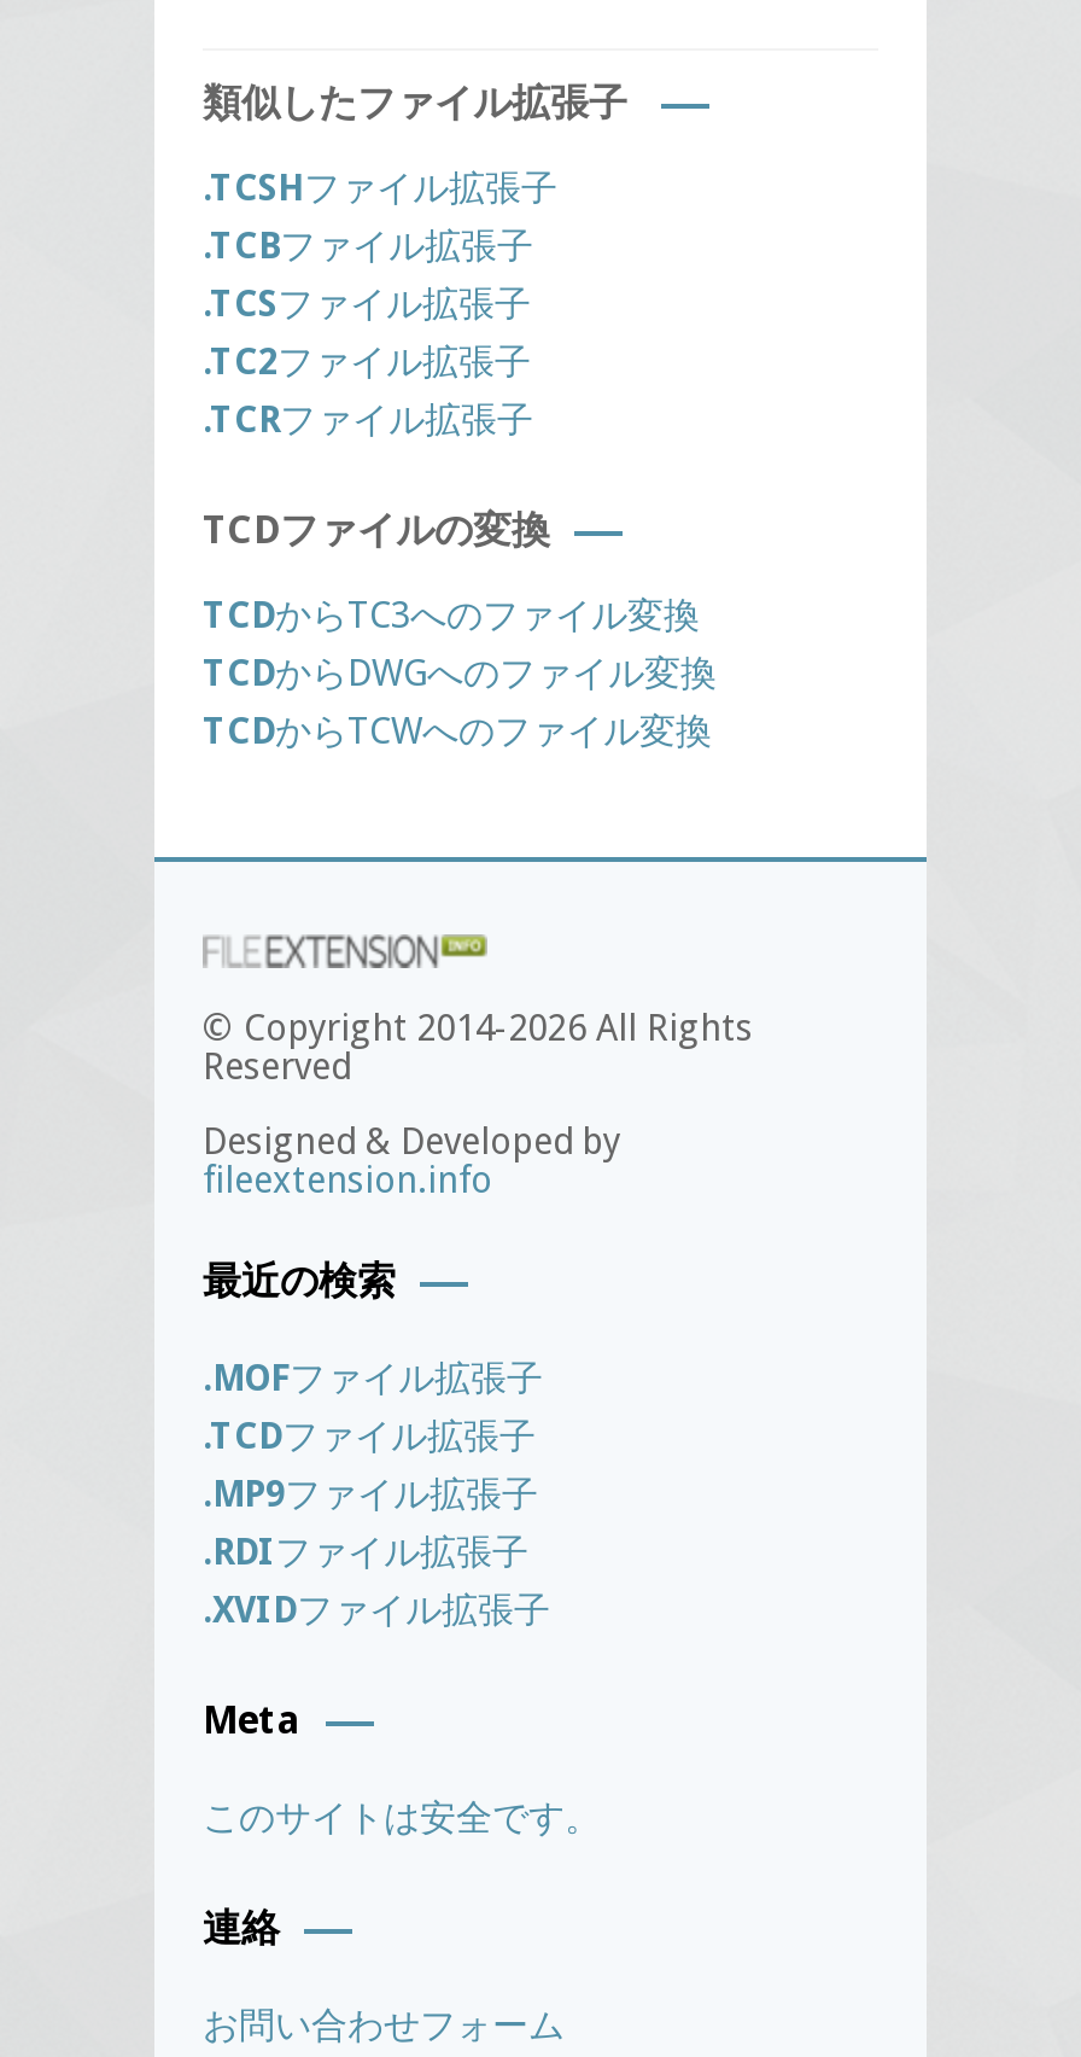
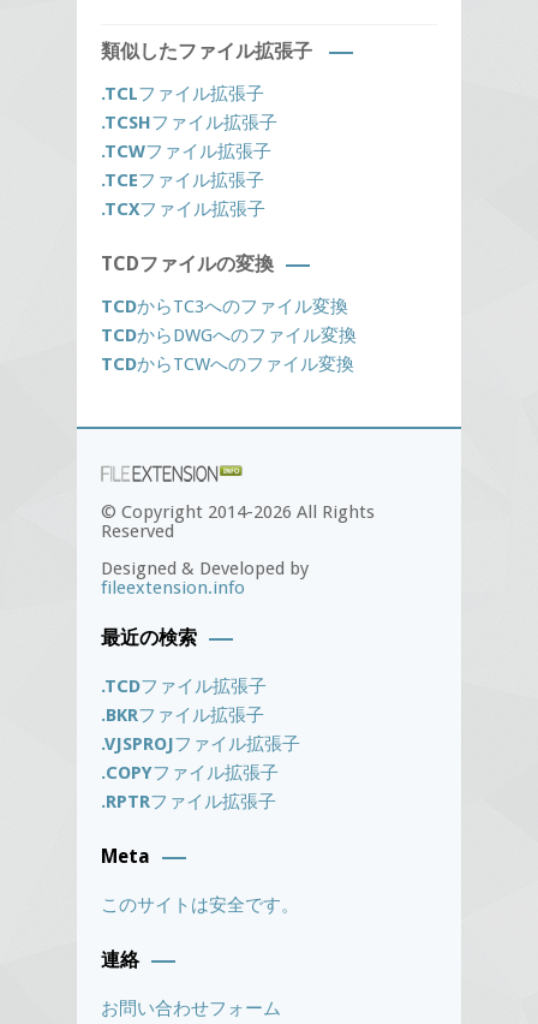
none -> [101,83,264,105] .TCLファイル拡張子
moved [203,167,557,210] -> [101,112,277,133]: .TCSHファイル拡張子
[203,225,533,442] .TCBファイル拡張子 | .TCSファイル拡張子 | .TC2ファイル拡張子 | .TCRファイル拡張子 -> [101,141,271,220] .TCWファイル拡張子 | .TCEファイル拡張子 | .TCXファイル拡張子
[203,1357,543,1400] .MOFファイル拡張子 -> none
moved [203,1415,536,1458] -> [101,675,267,697]: .TCDファイル拡張子
[203,1473,550,1632] .MP9ファイル拡張子 | .RDIファイル拡張子 | .XVIDファイル拡張子 -> [101,704,300,812] .BKRファイル拡張子 | .VJSPROJファイル拡張子 | .COPYファイル拡張子 | .RPTRファイル拡張子

